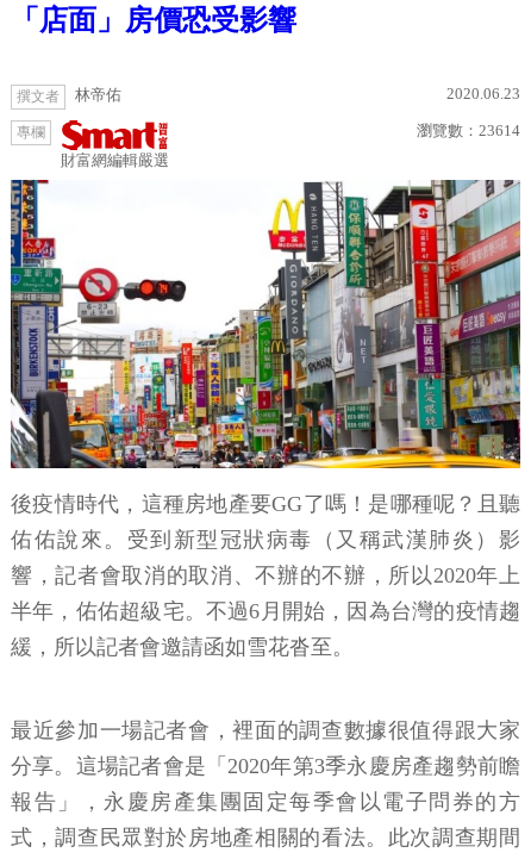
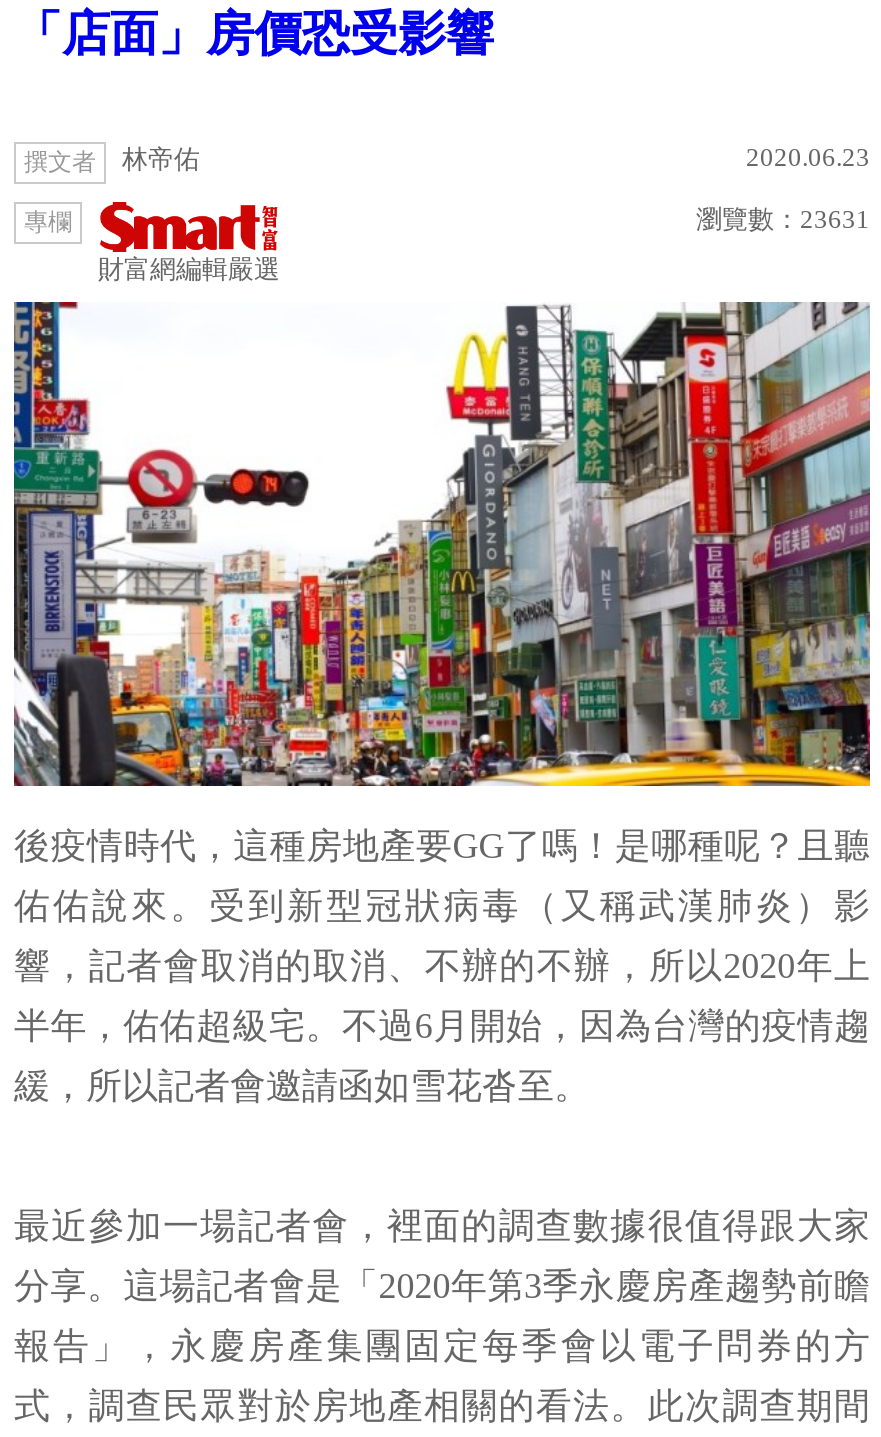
[417,122,520,139] 瀏覽數：23614 -> [696,204,870,234] 瀏覽數：23631

